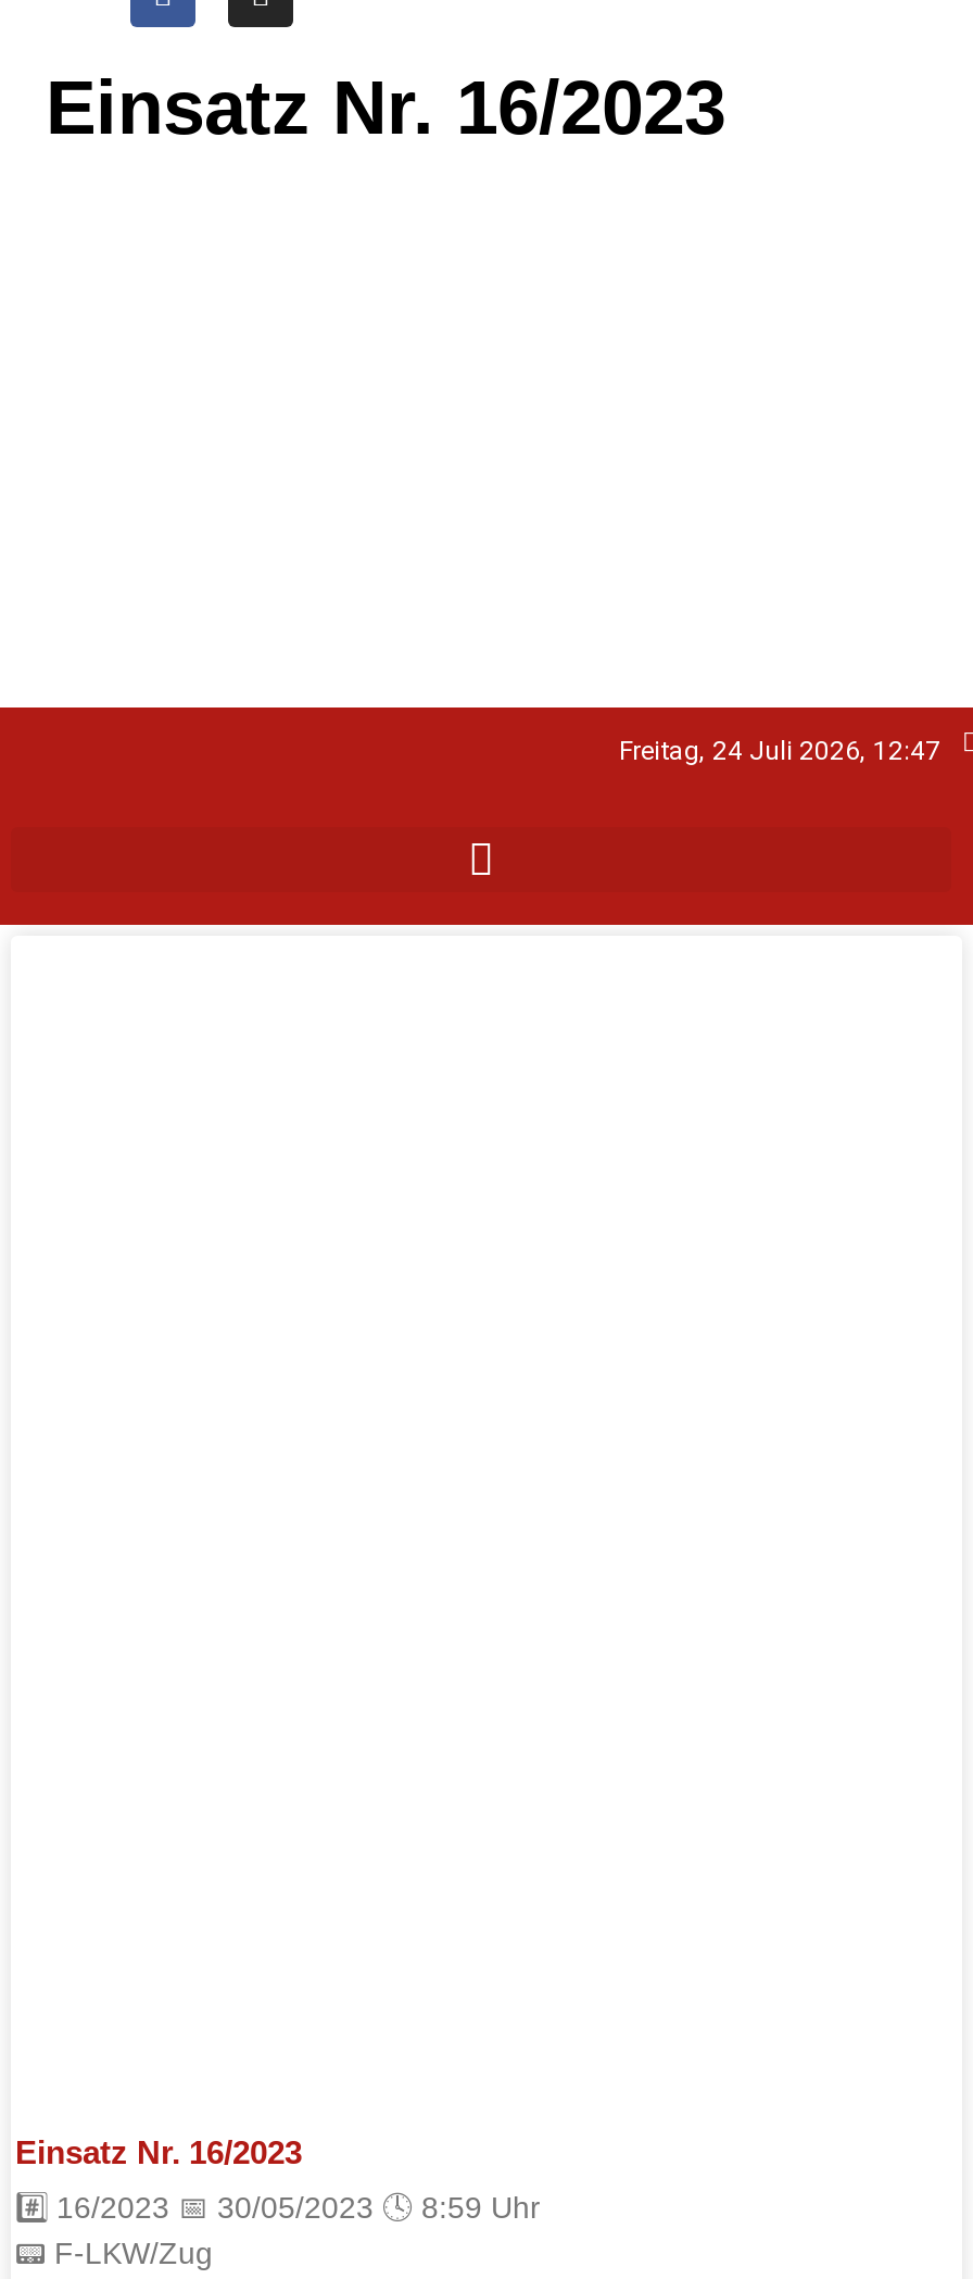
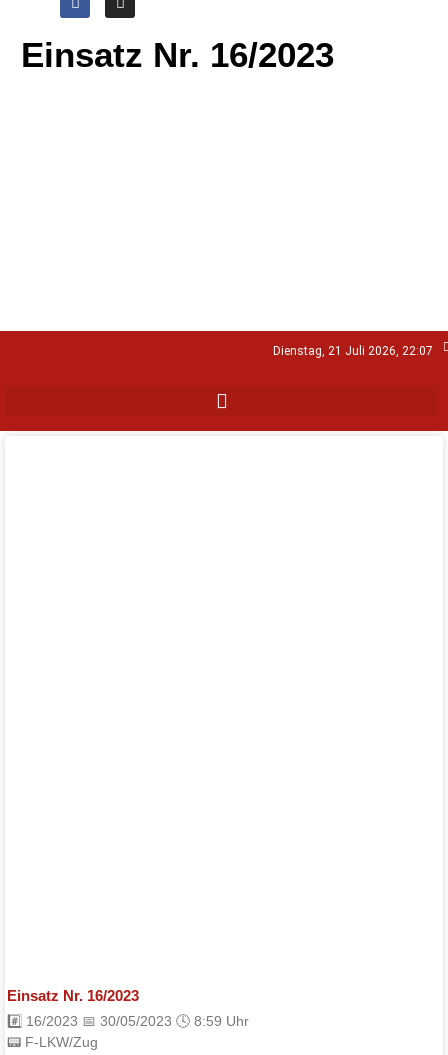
[619,736,940,767] Freitag, 24 Juli 2026, 12:47 -> [273,344,433,358] Dienstag, 21 Juli 2026, 22:07

